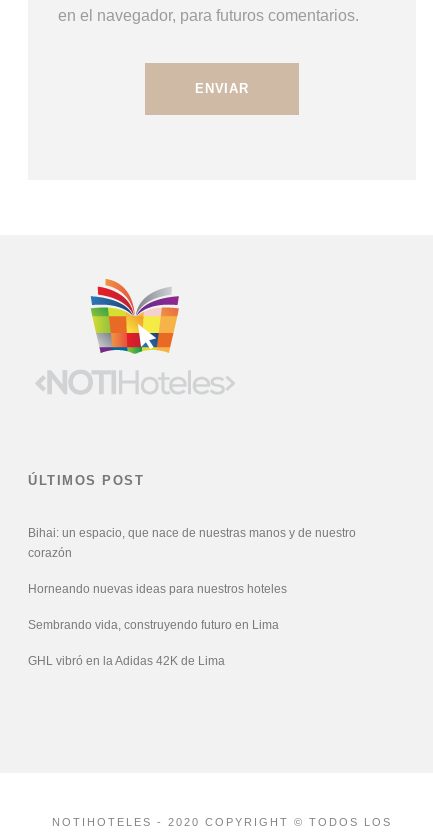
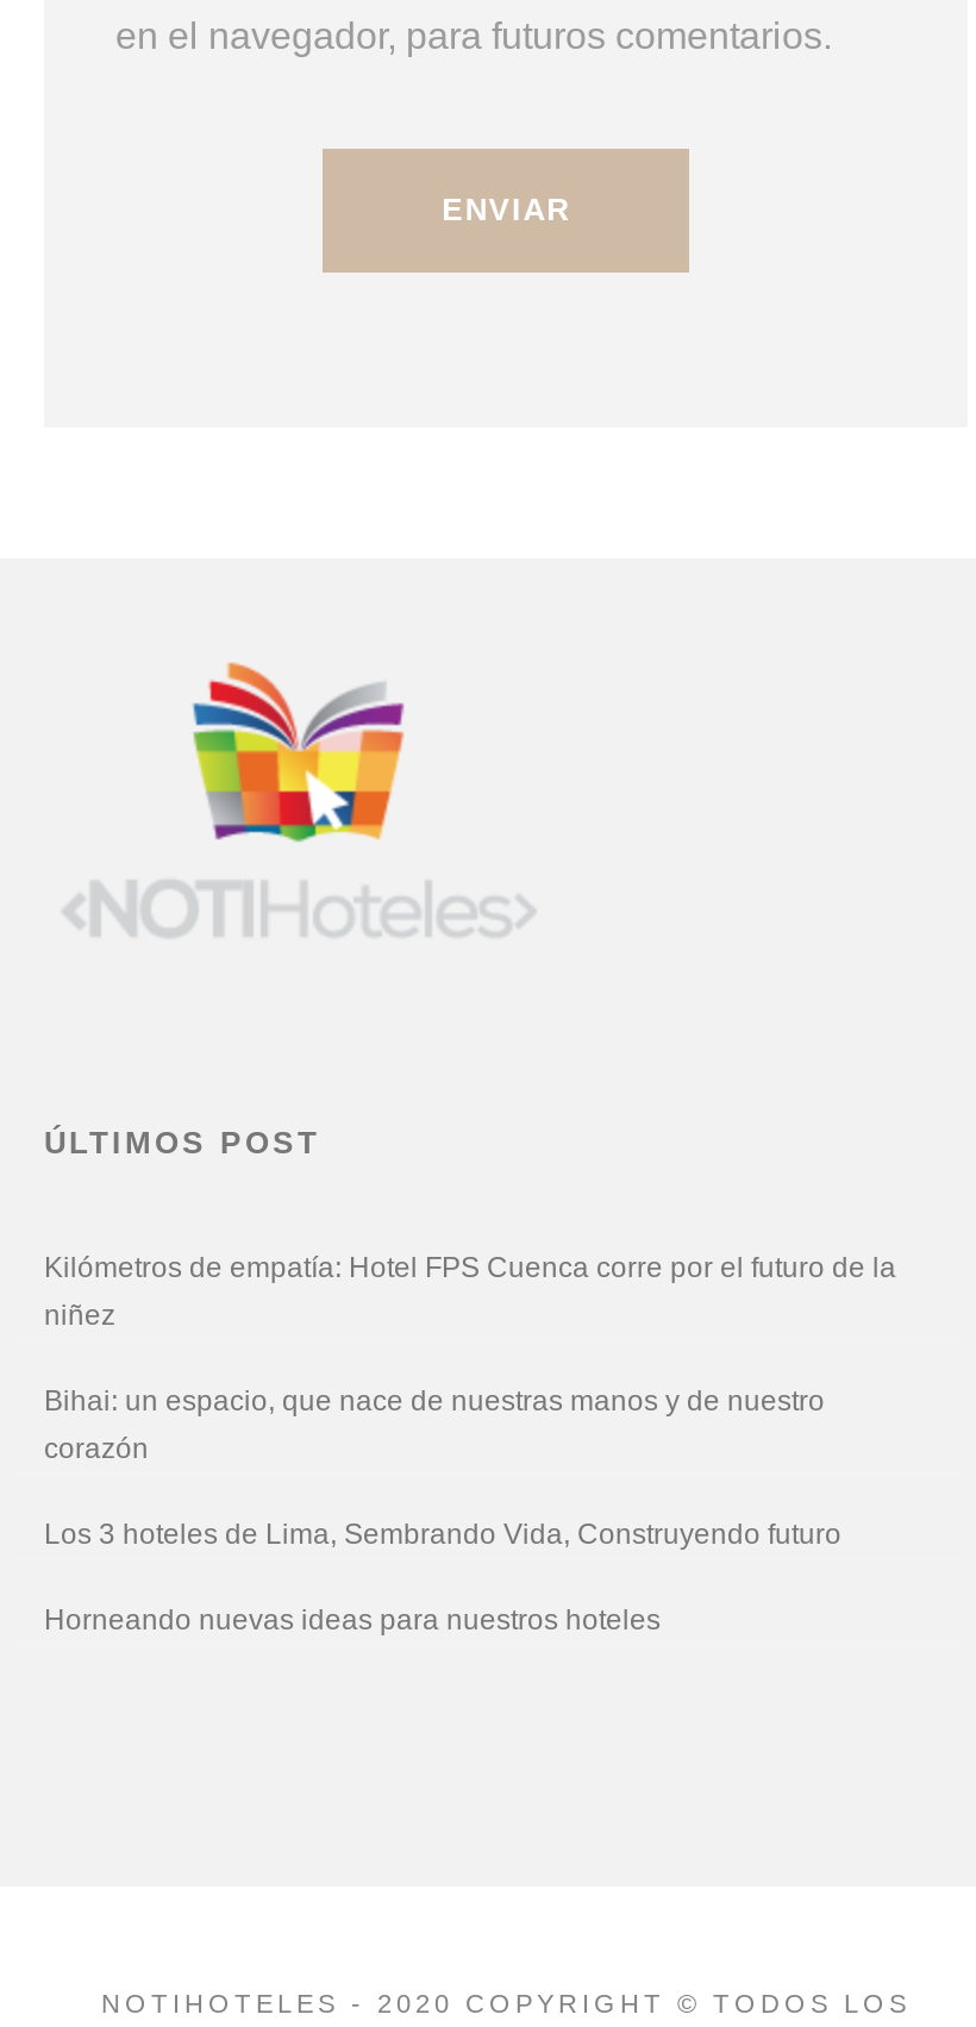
none -> [44,1250,896,1331] Kilómetros de empatía: Hotel FPS Cuenca corre por el futuro de la | niñez
moved [28,525,356,559] -> [44,1383,825,1464]: Bihai: un espacio, que nace de nuestras manos y de nuestro | corazón
none -> [44,1516,842,1550] Los 3 hoteles de Lima, Sembrando Vida, Construyendo futuro
moved [28,581,287,595] -> [44,1602,661,1635]: Horneando nuevas ideas para nuestros hoteles
[28,617,279,667] Sembrando vida, construyendo futuro en Lima | GHL vibró en la Adidas 42K de Lima -> none

